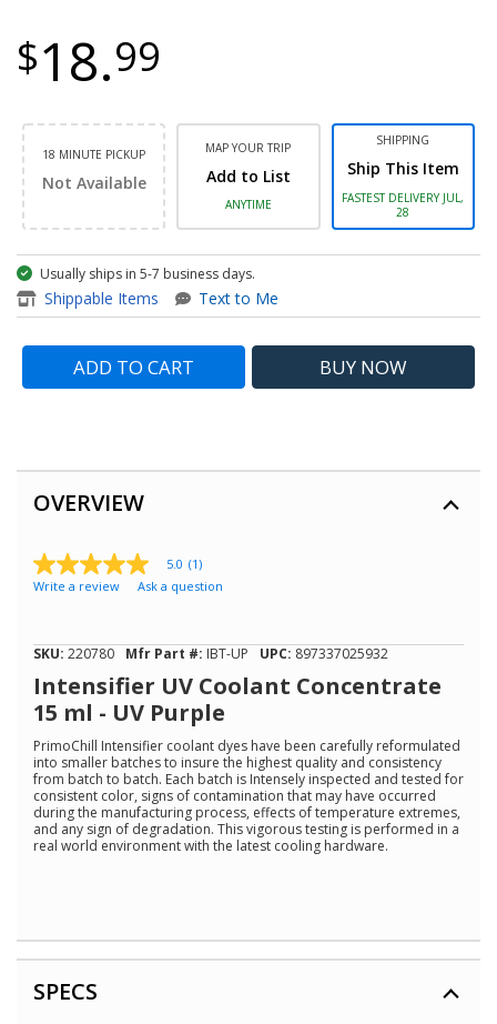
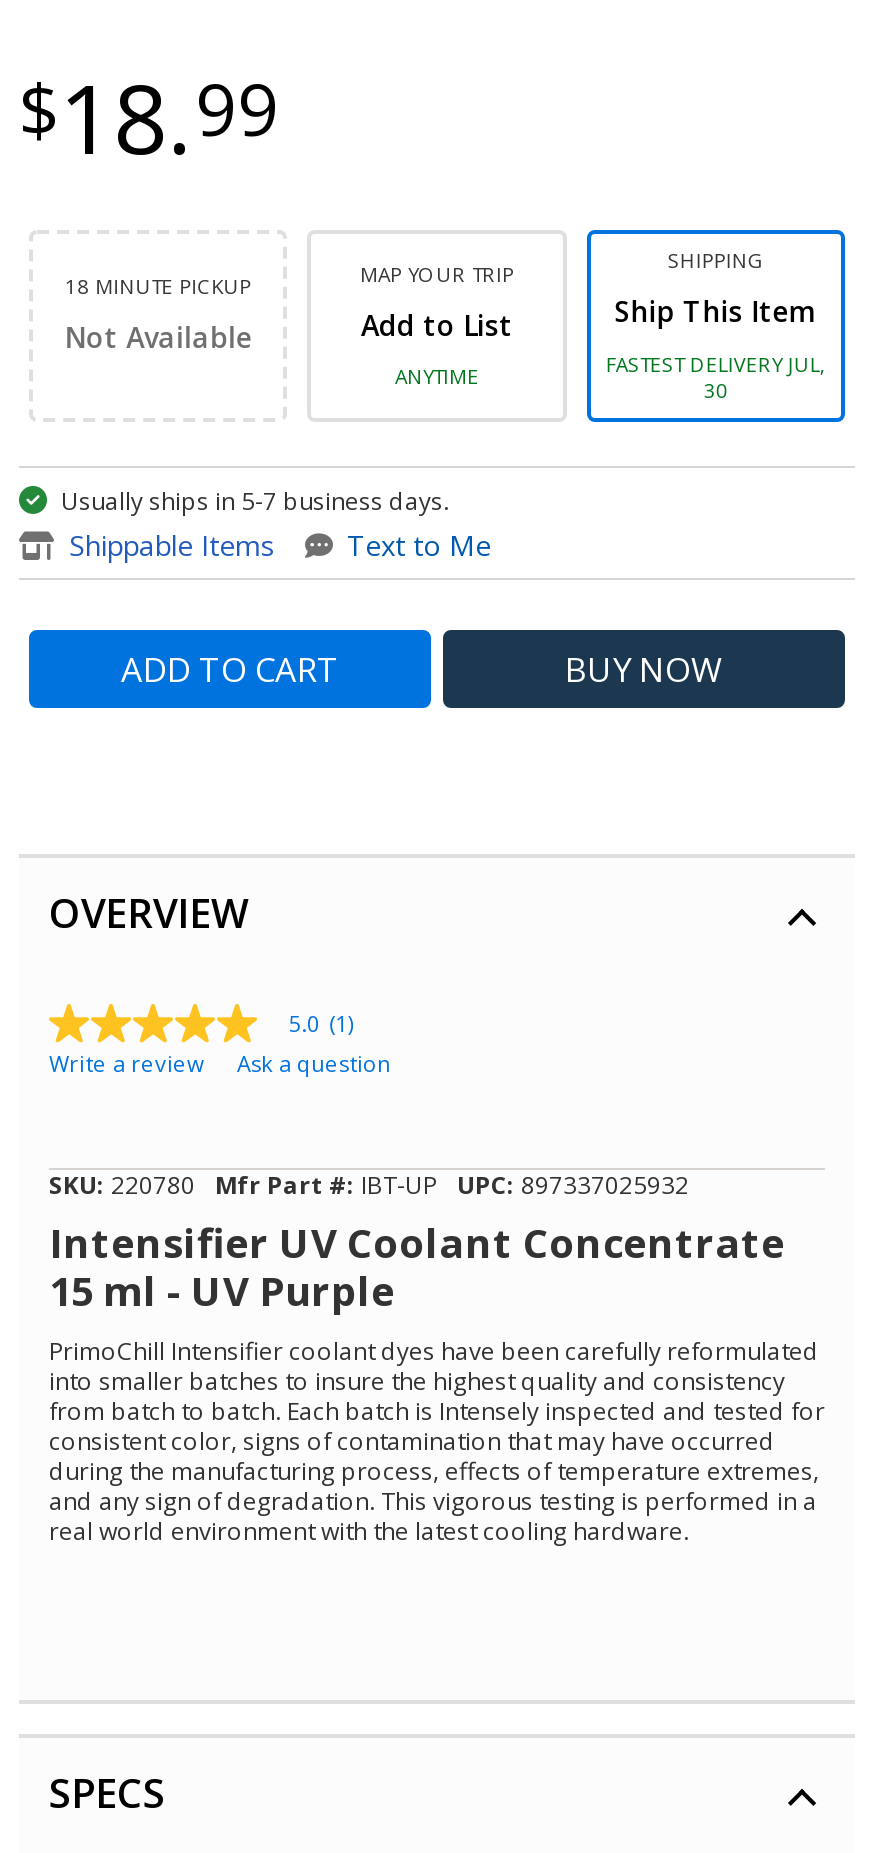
[396,204,410,219] 28 -> [704,375,728,403] 30

